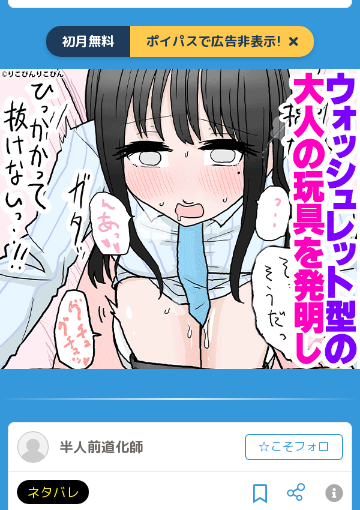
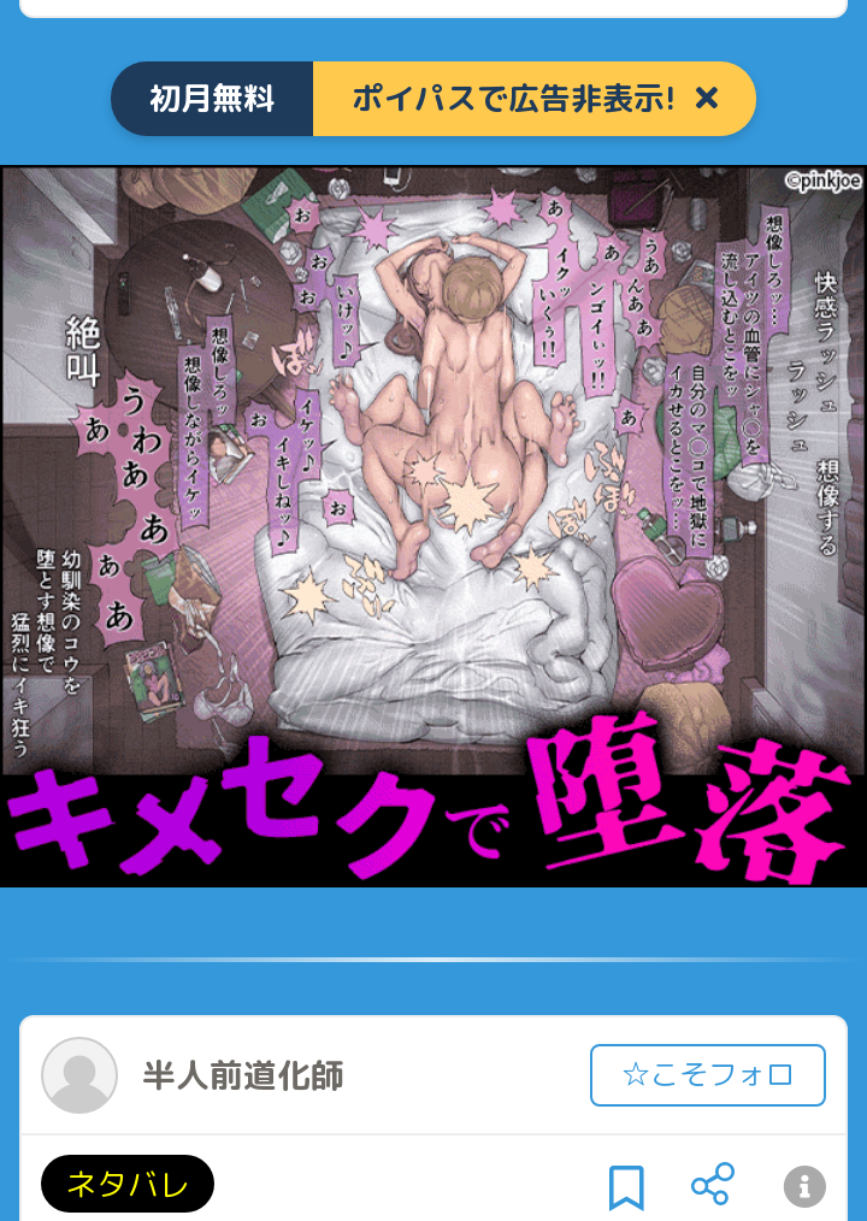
[3,68,357,370] [image] -> [7,163,860,890] [image]

